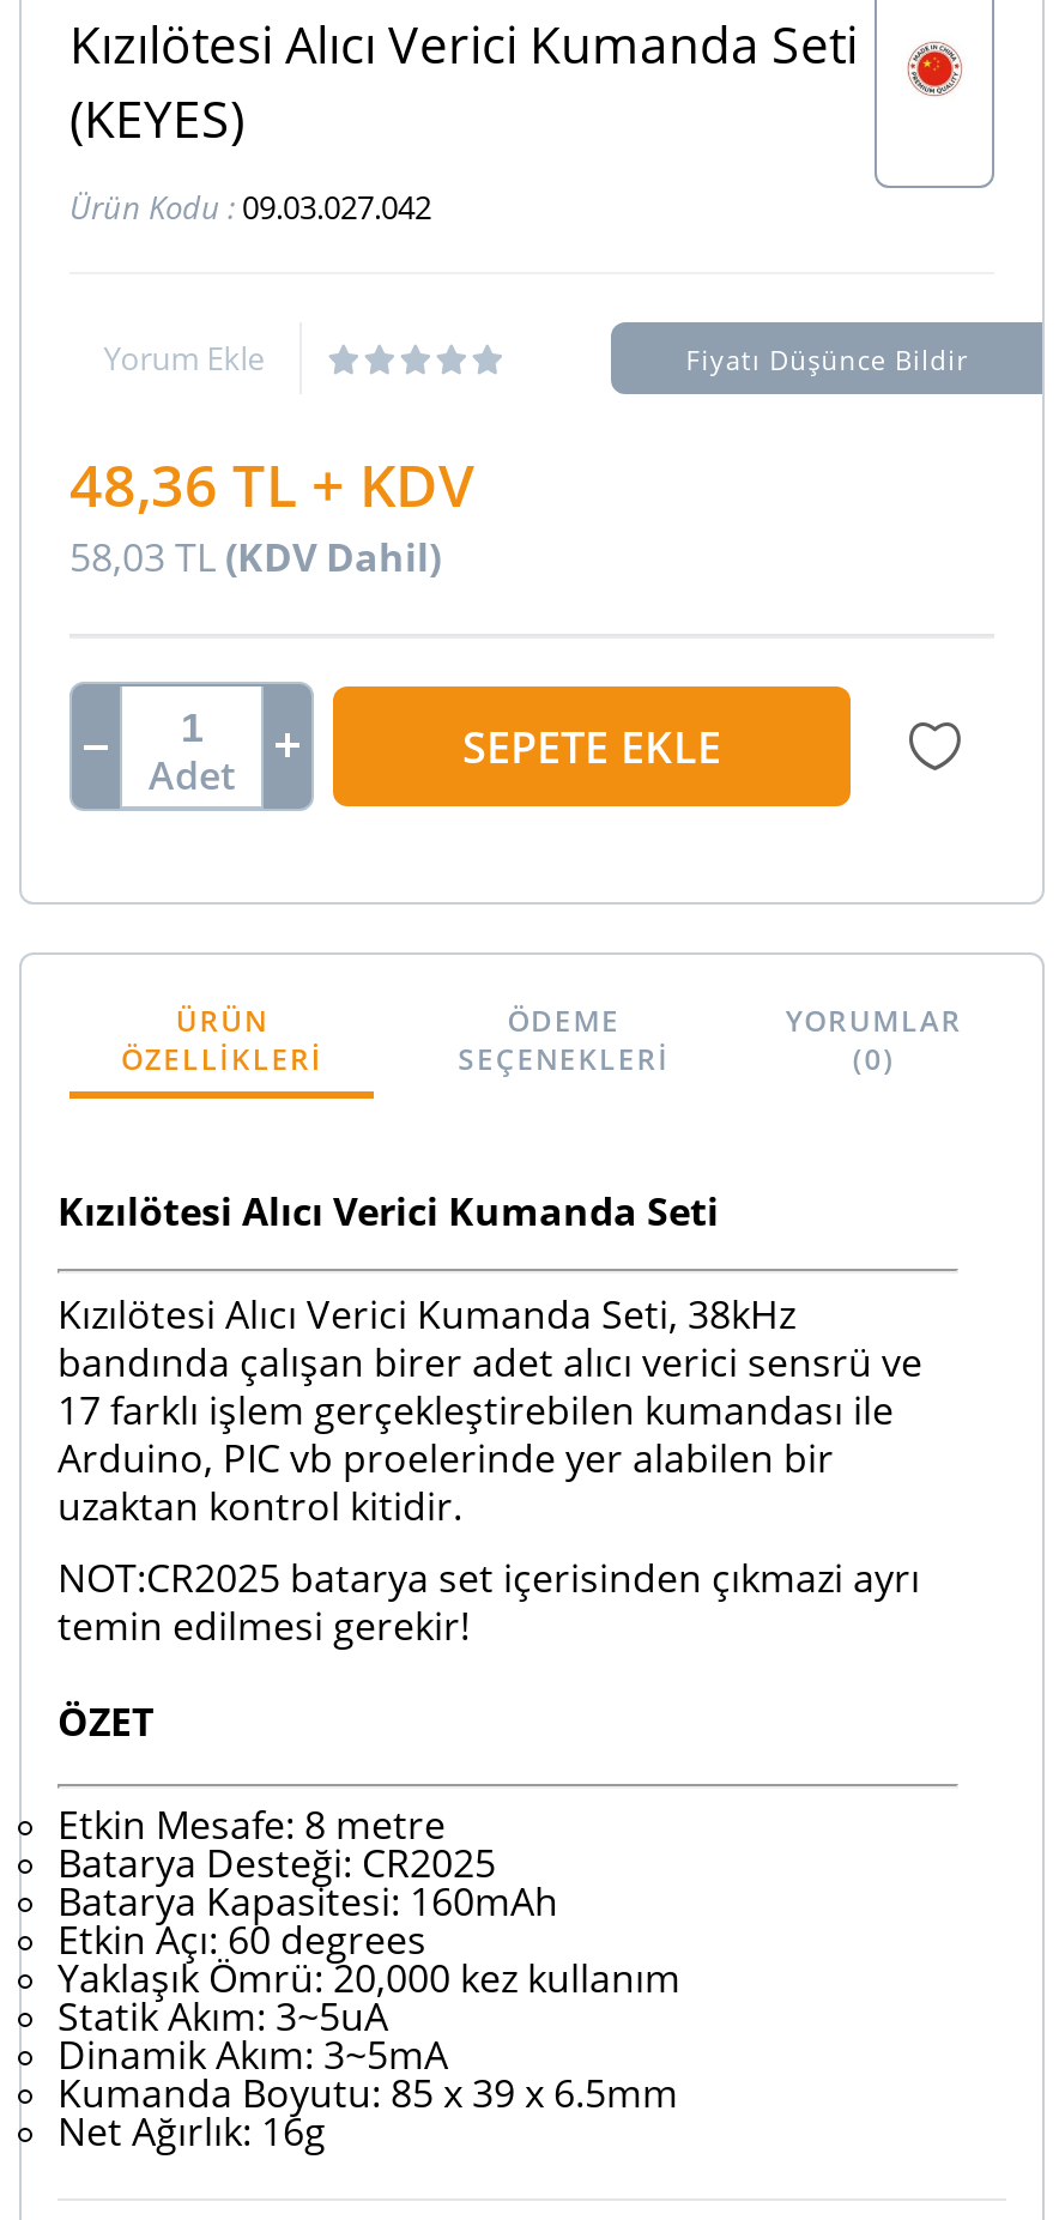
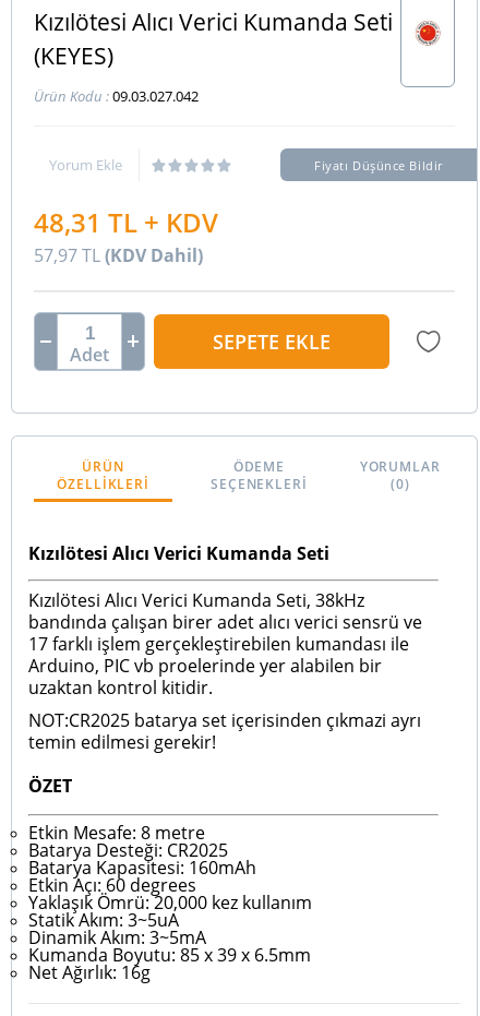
[69,444,474,524] 48,36 TL + KDV -> [34,204,218,240] 48,31 TL + KDV
[69,531,441,583] 58,03 TL (KDV Dahil) -> [34,243,203,267] 57,97 TL (KDV Dahil)

